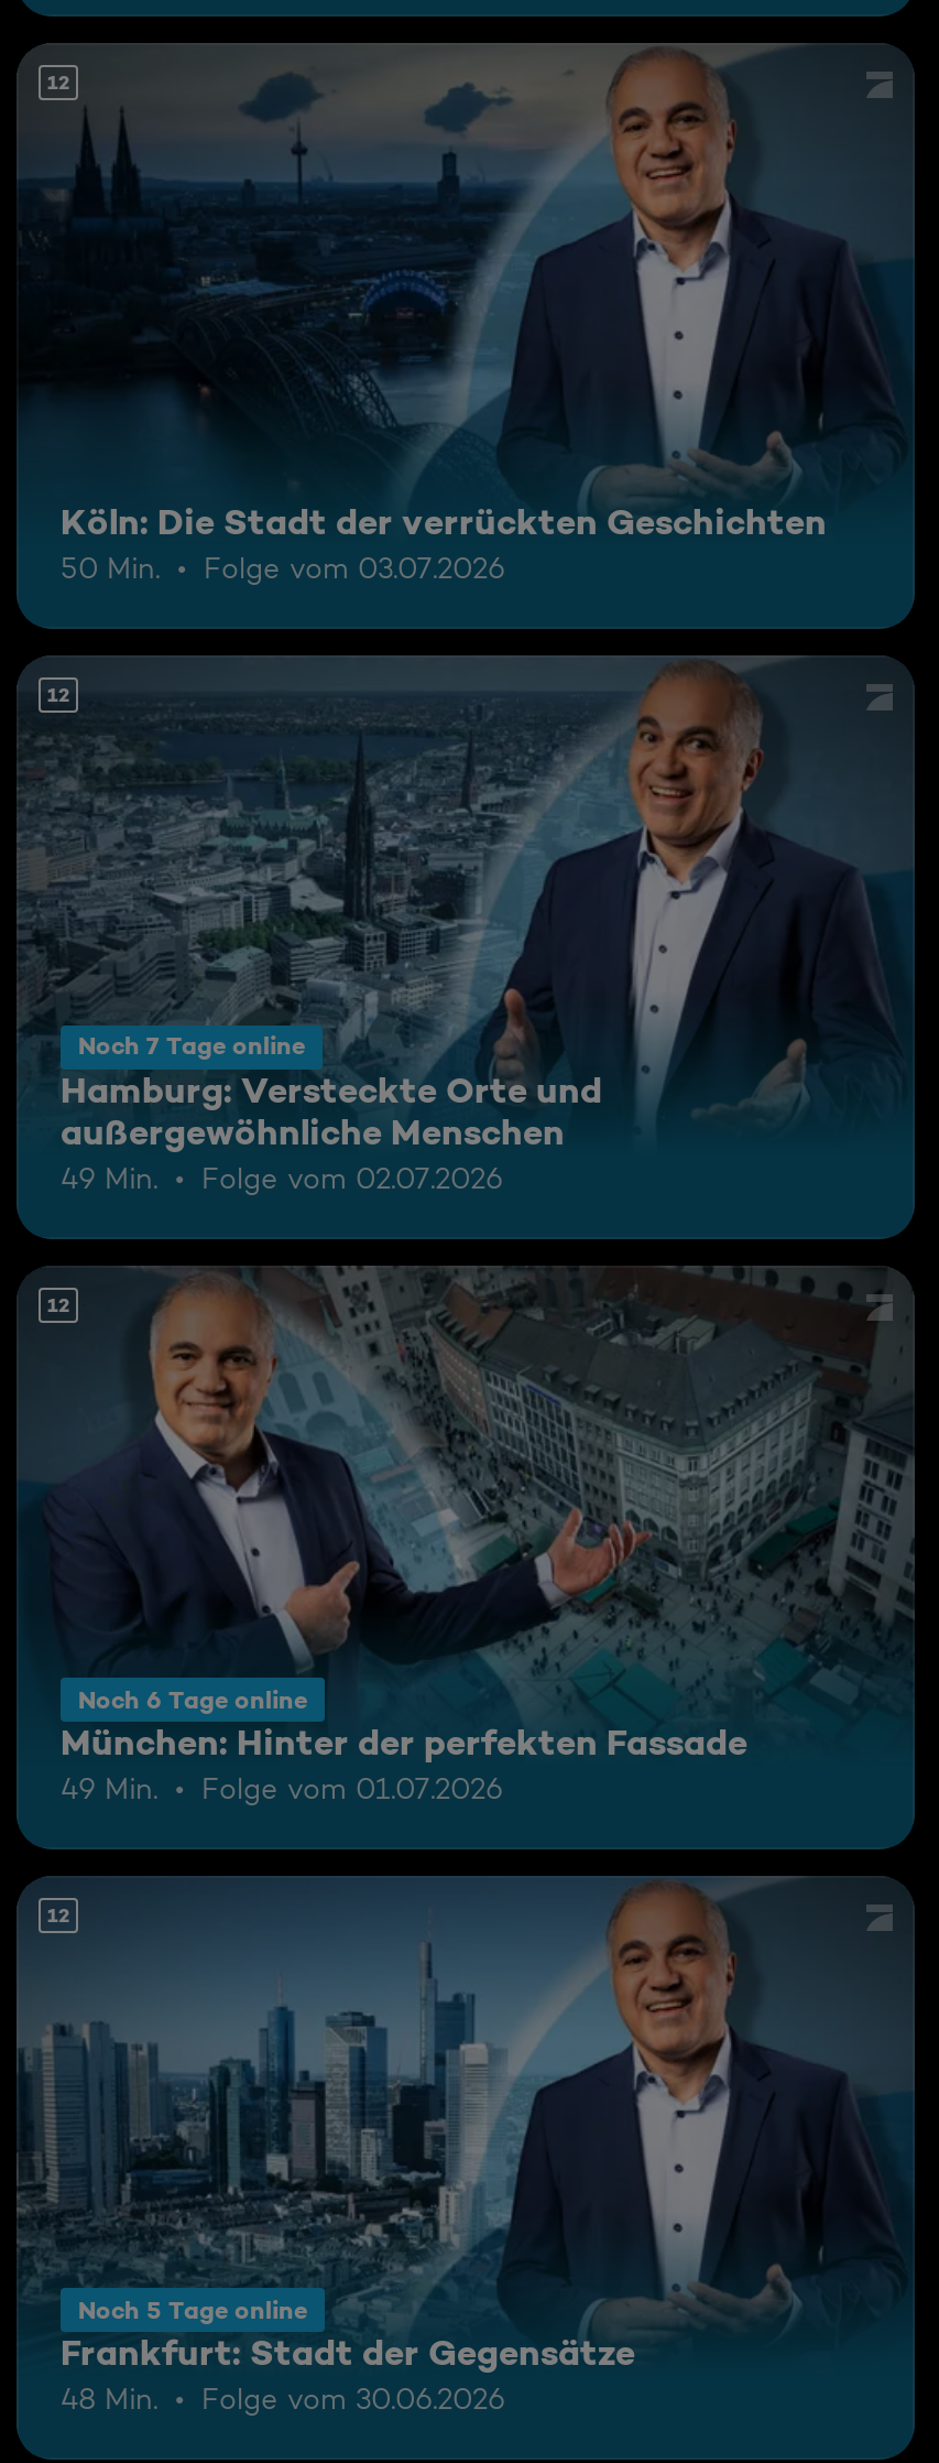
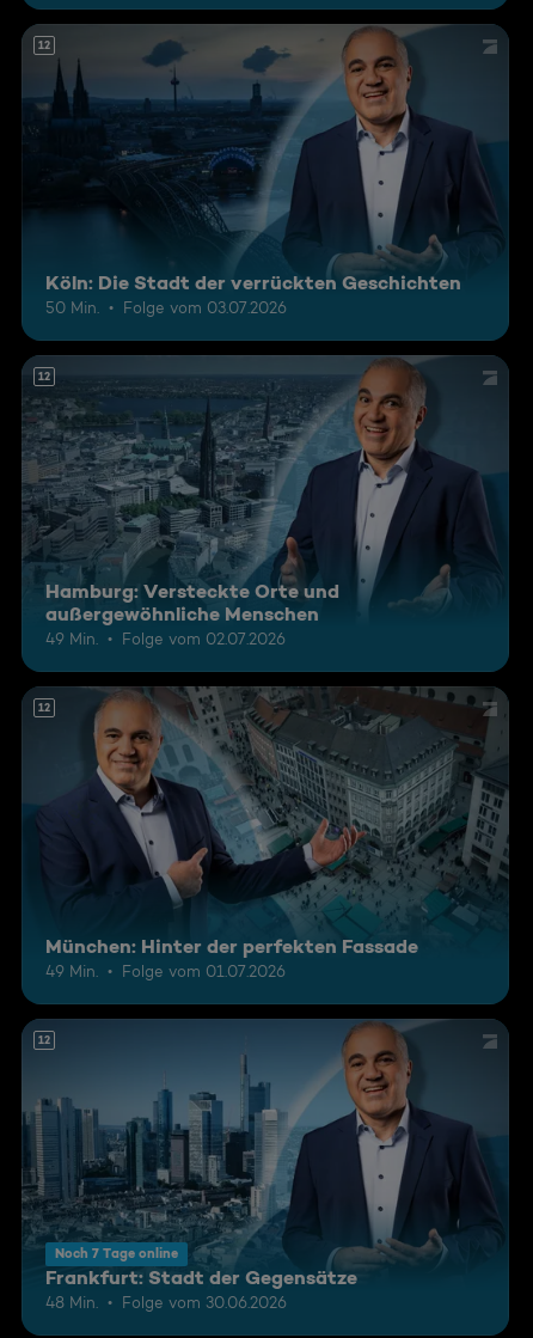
moved [78,1031,305,1062] -> [55,1245,178,1262]: Noch 7 Tage online
[78,1683,307,1714] Noch 6 Tage online -> none
[78,2294,307,2325] Noch 5 Tage online -> none

